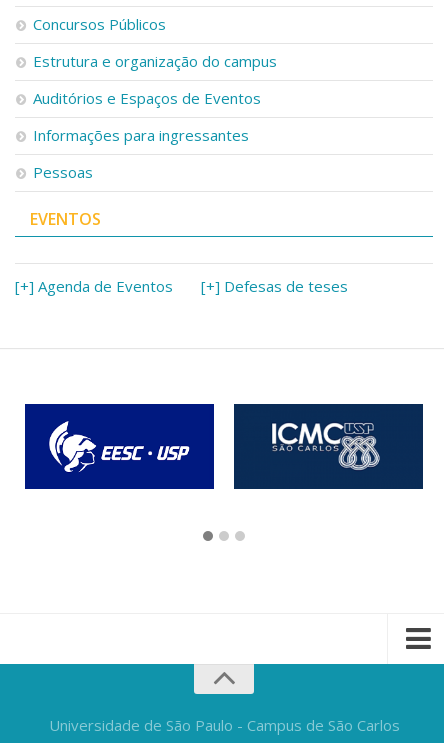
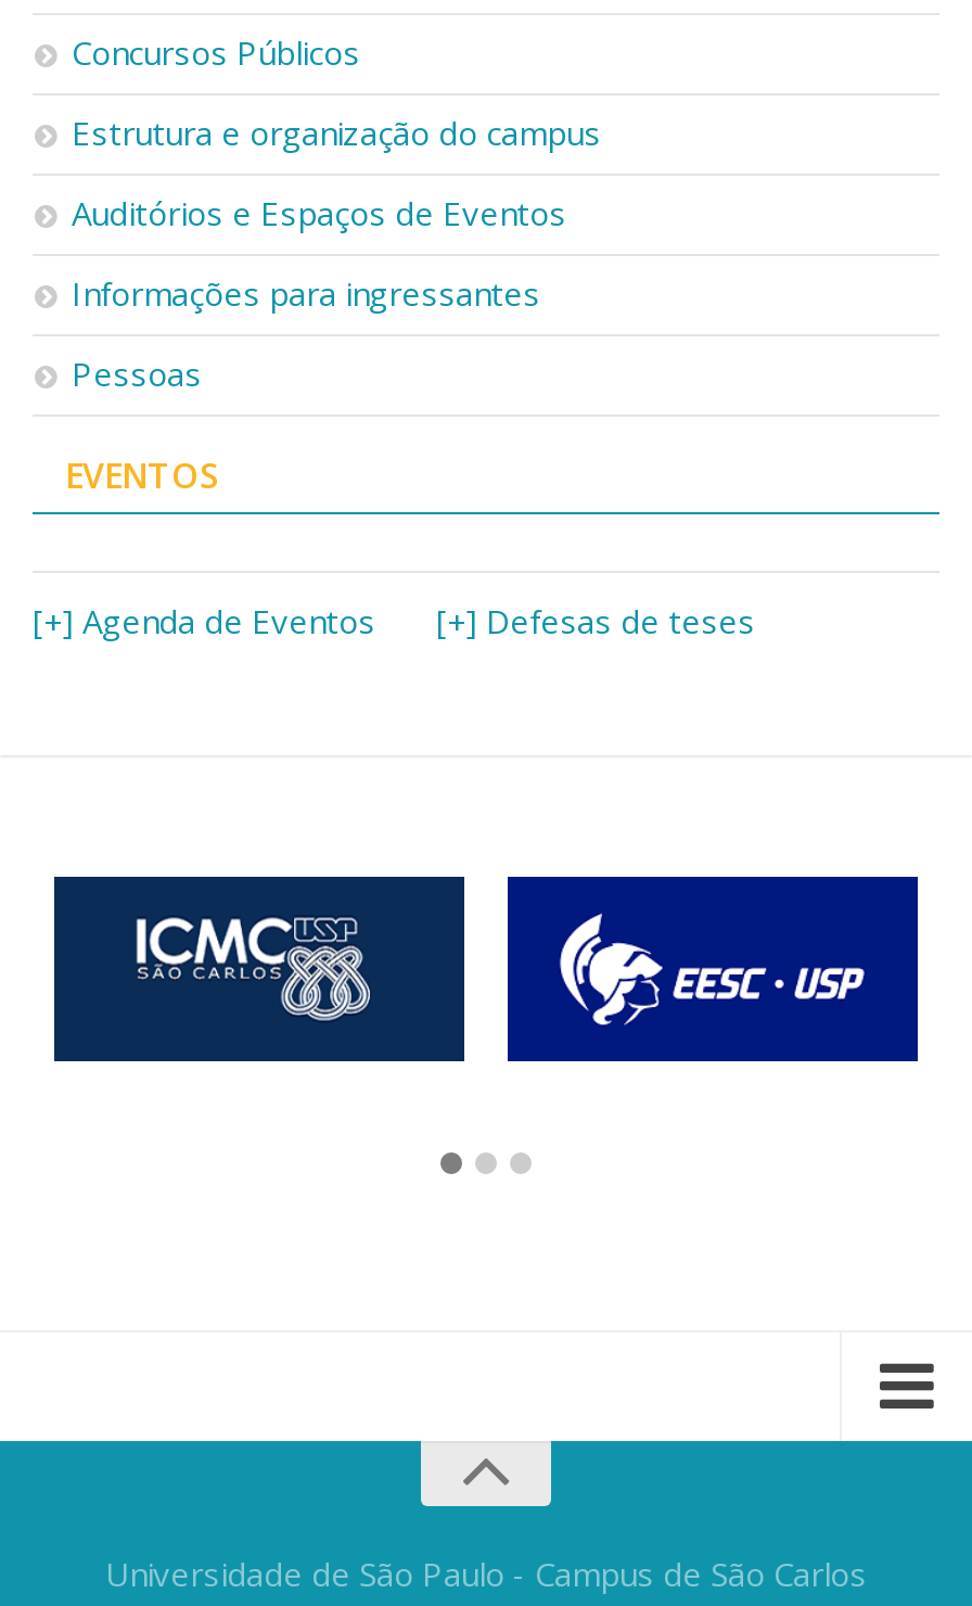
[26,405,213,488] [image] -> [56,879,462,1059] [image]
[235,405,422,488] [image] -> [510,879,916,1059] [image]

